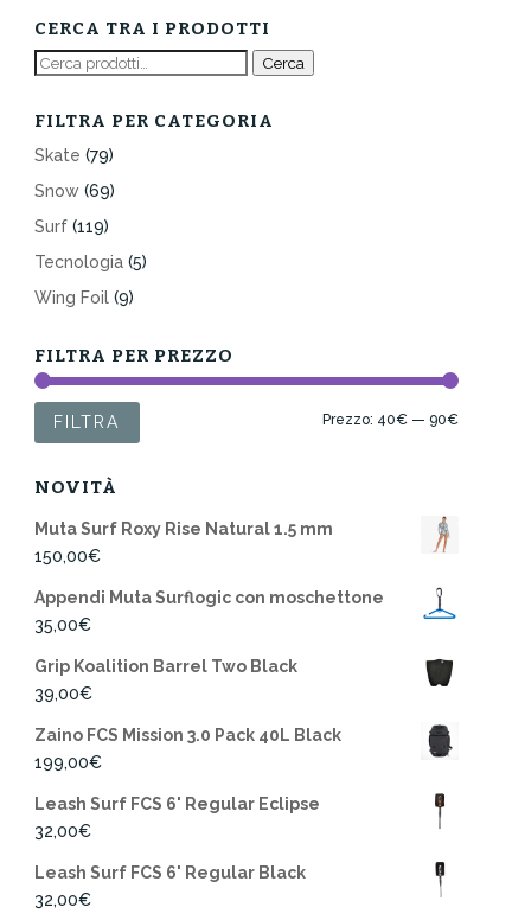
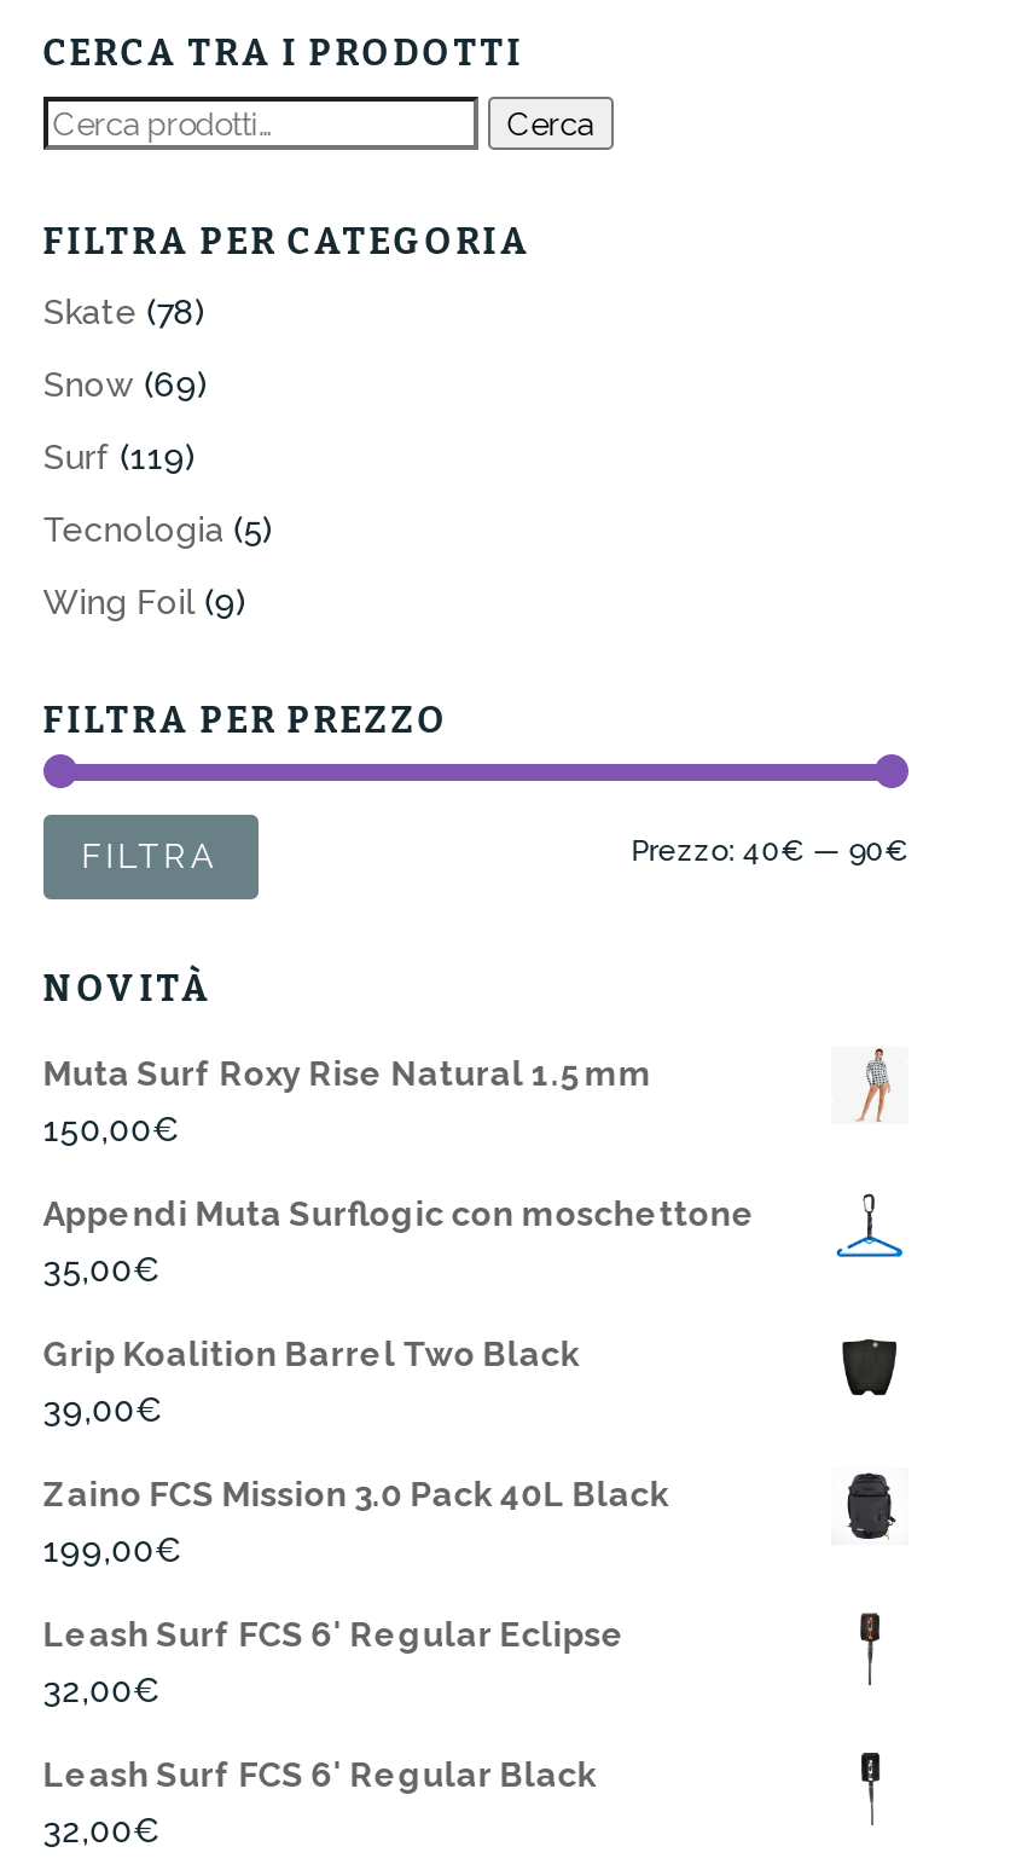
[34,146,114,165] Skate (79) -> [43,292,205,331] Skate (78)

